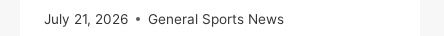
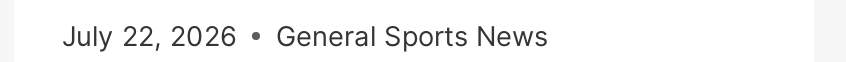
[44,11,284,27] July 21, 2026 General Sports News -> [62,20,548,52] July 22, 2026 General Sports News

